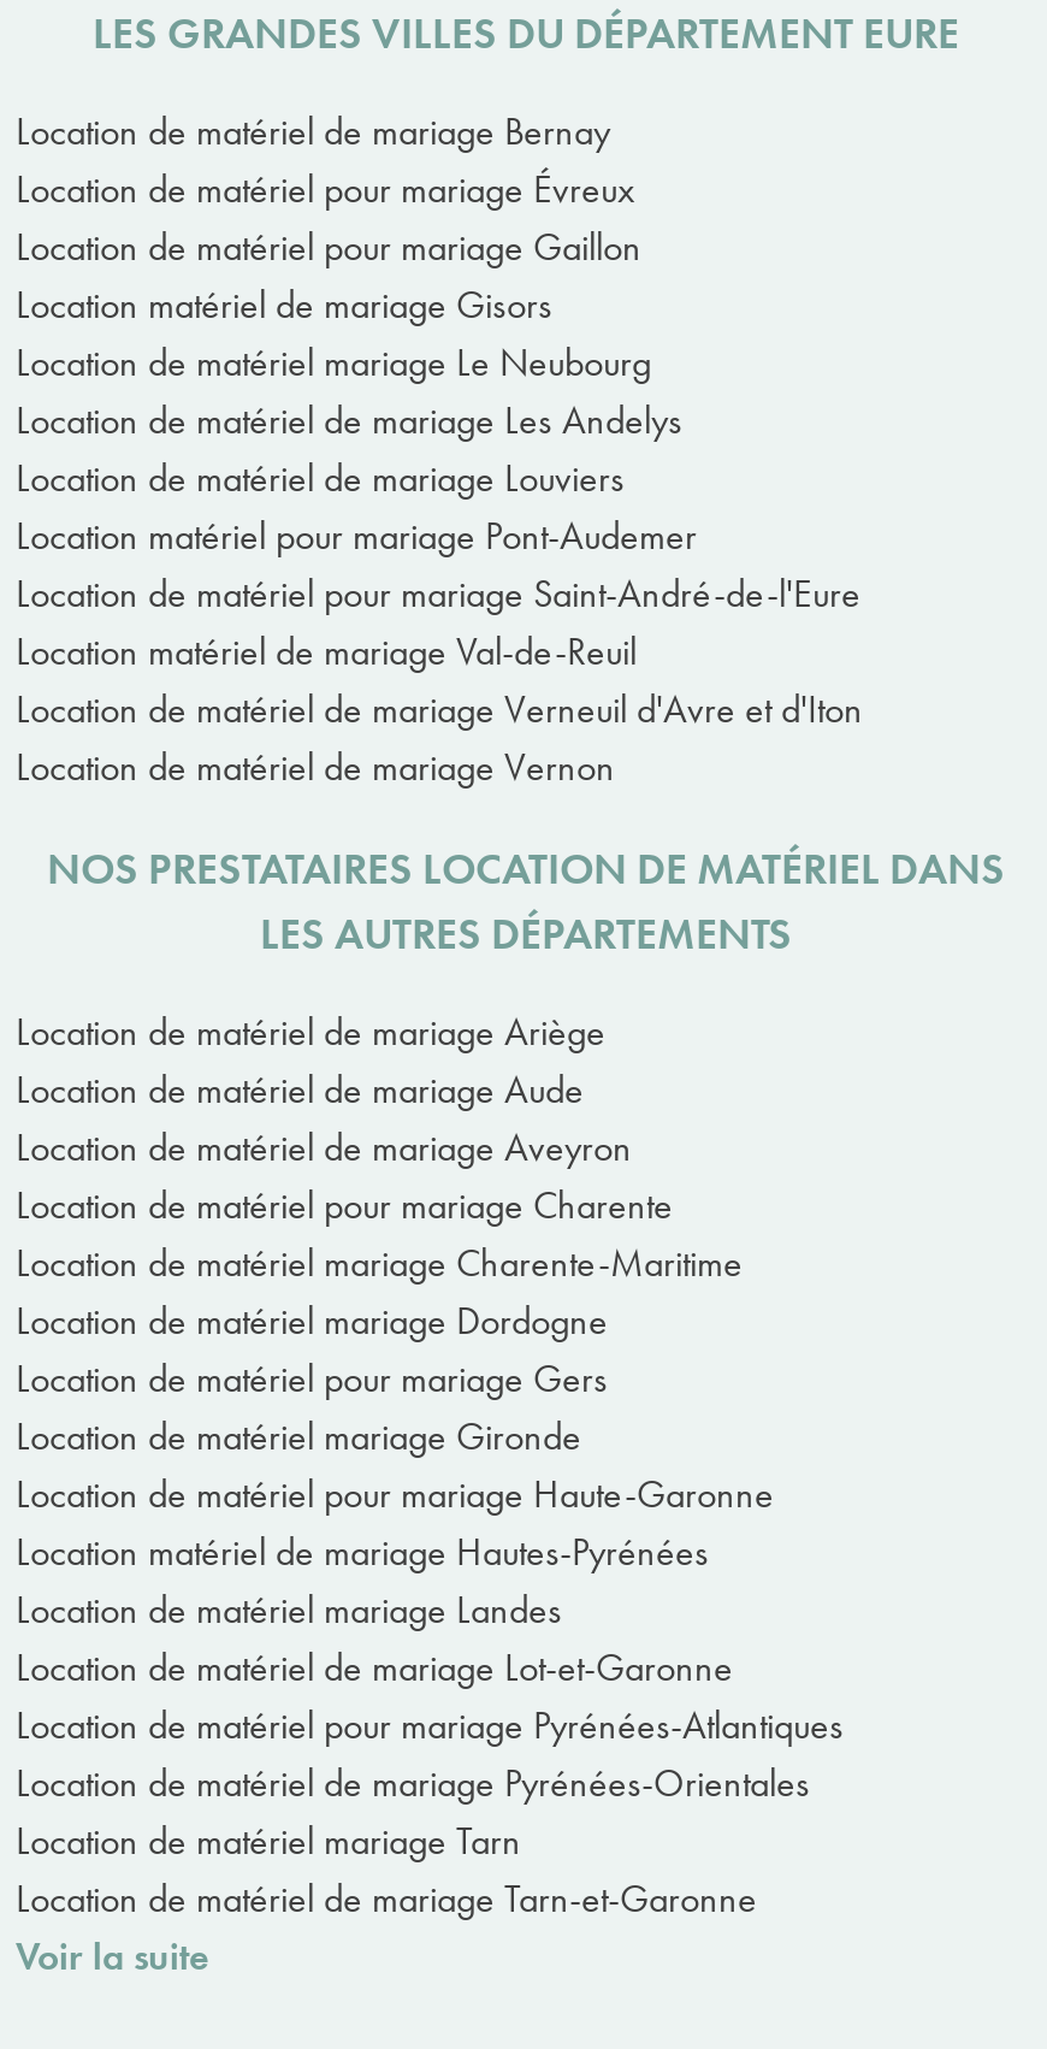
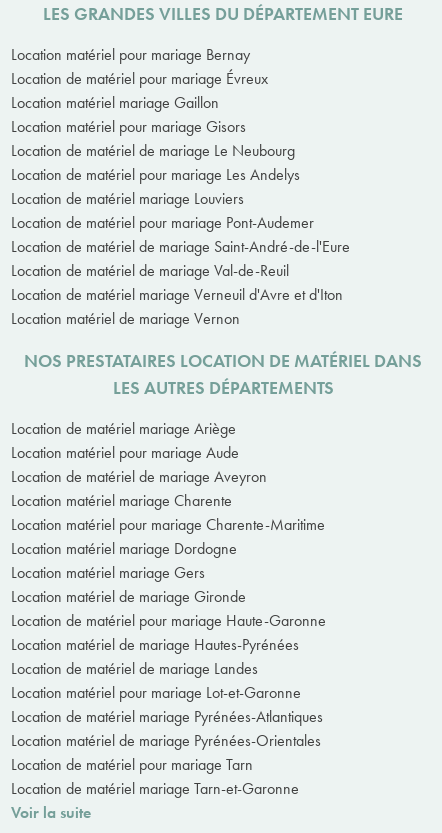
[16,106,610,157] Location de matériel de mariage Bernay -> [11,44,250,65] Location matériel pour mariage Bernay
[16,222,863,792] Location de matériel pour mariage Gaillon | Location matériel de mariage Gisors | Location de matériel mariage Le Neubourg | Location de matériel de mariage Les Andelys | Location de matériel de mariage Louviers | Location matériel pour mariage Pont-Audemer | Location de matériel pour mariage Saint-André-de-l'Eure | Location matériel de mariage Val-de-Reuil | Location de matériel de mariage Verneuil d'Avre et d'Iton | Location de matériel de mariage Vernon -> [11,92,350,329] Location matériel mariage Gaillon | Location matériel pour mariage Gisors | Location de matériel de mariage Le Neubourg | Location de matériel pour mariage Les Andelys | Location de matériel mariage Louviers | Location de matériel pour mariage Pont-Audemer | Location de matériel de mariage Saint-André-de-l'Eure | Location de matériel de mariage Val-de-Reuil | Location de matériel mariage Verneuil d'Avre et d'Iton | Location matériel de mariage Vernon
[16,1006,605,1115] Location de matériel de mariage Ariège | Location de matériel de mariage Aude -> [11,418,239,463] Location de matériel mariage Ariège | Location matériel pour mariage Aude
[16,1180,743,1462] Location de matériel pour mariage Charente | Location de matériel mariage Charente-Maritime | Location de matériel mariage Dordogne | Location de matériel pour mariage Gers | Location de matériel mariage Gironde -> [11,490,325,607] Location matériel mariage Charente | Location matériel pour mariage Charente-Maritime | Location matériel mariage Dordogne | Location matériel mariage Gers | Location matériel de mariage Gironde
[16,1584,844,1924] Location de matériel mariage Landes | Location de matériel de mariage Lot-et-Garonne | Location de matériel pour mariage Pyrénées-Atlantiques | Location de matériel de mariage Pyrénées-Orientales | Location de matériel mariage Tarn | Location de matériel de mariage Tarn-et-Garonne -> [11,658,323,799] Location de matériel de mariage Landes | Location matériel pour mariage Lot-et-Garonne | Location de matériel mariage Pyrénées-Atlantiques | Location matériel de mariage Pyrénées-Orientales | Location de matériel pour mariage Tarn | Location de matériel mariage Tarn-et-Garonne

